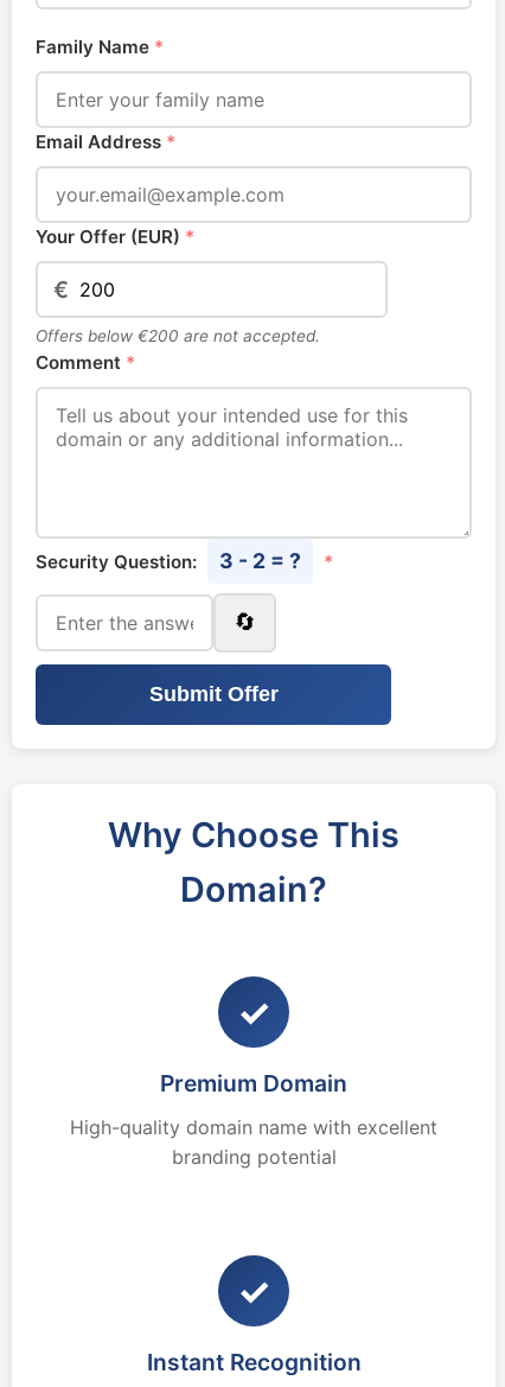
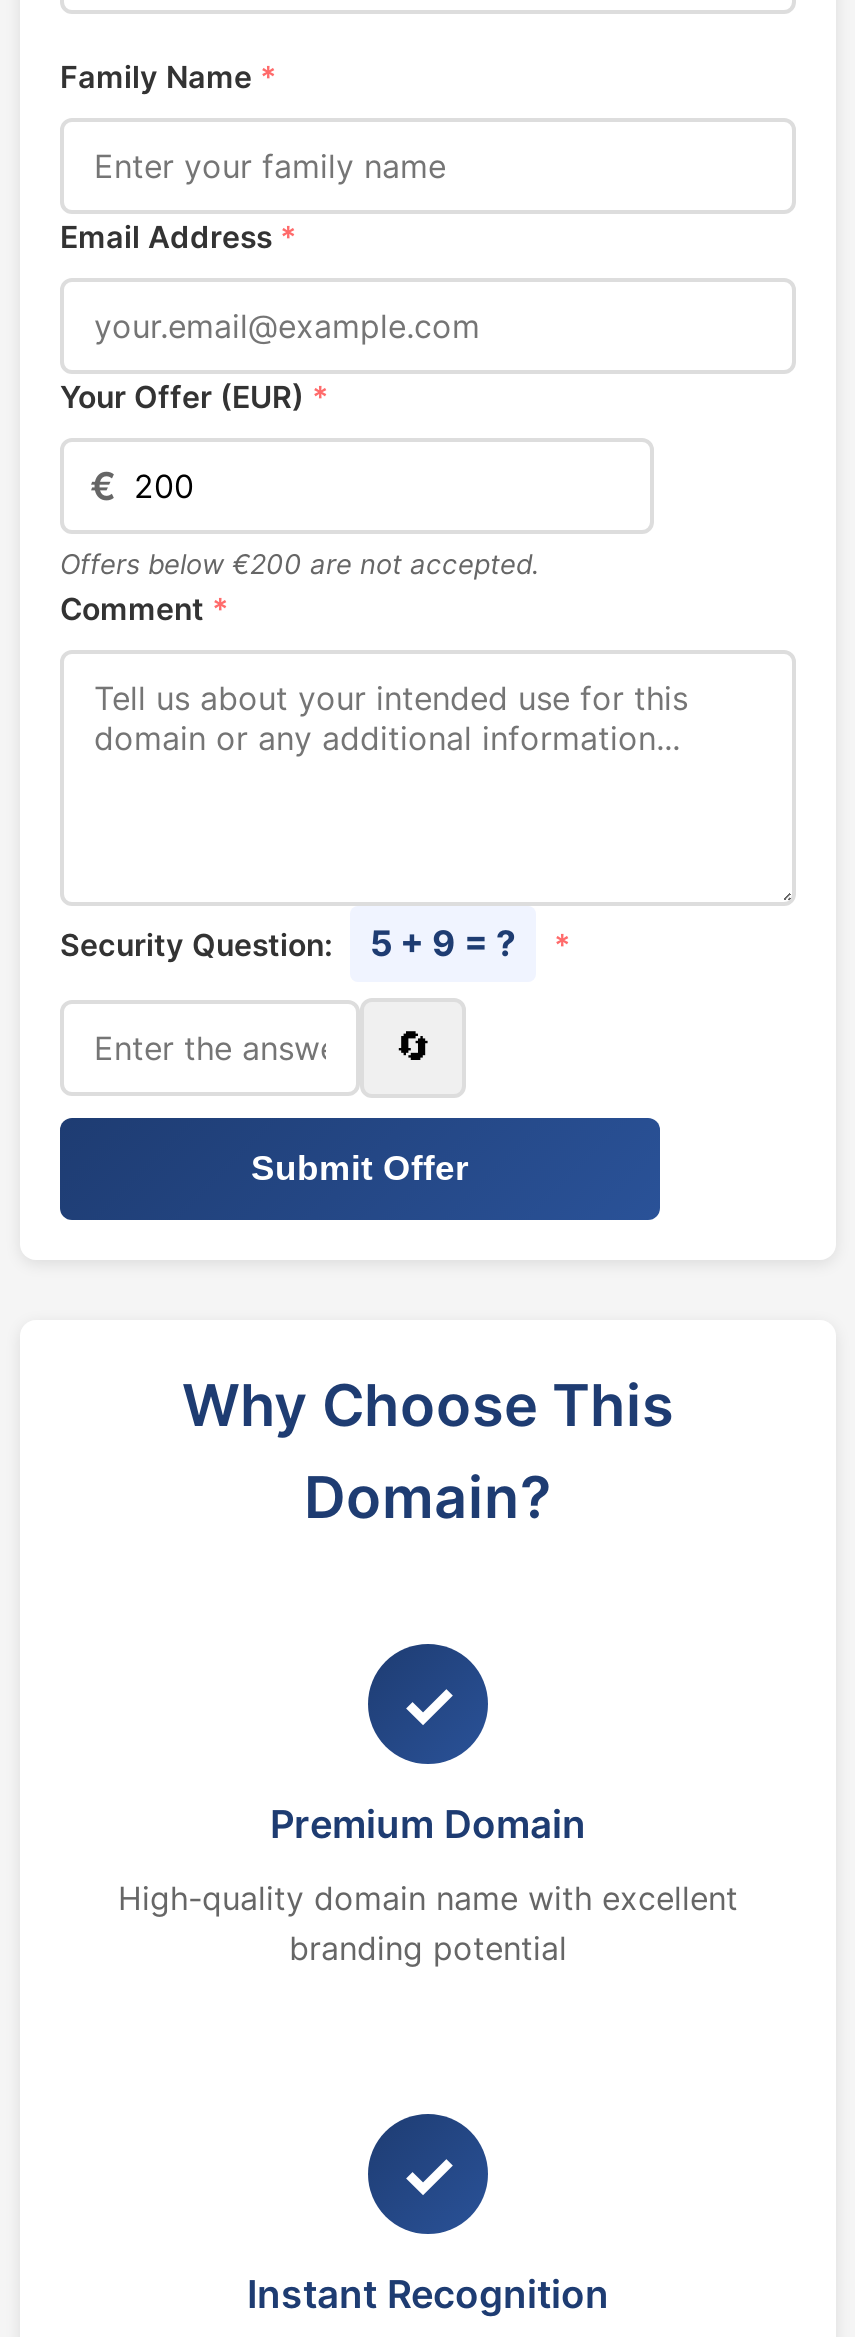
[219,548,301,573] 3 - 2 = ? -> [370,922,516,964] 5 + 9 = ?

